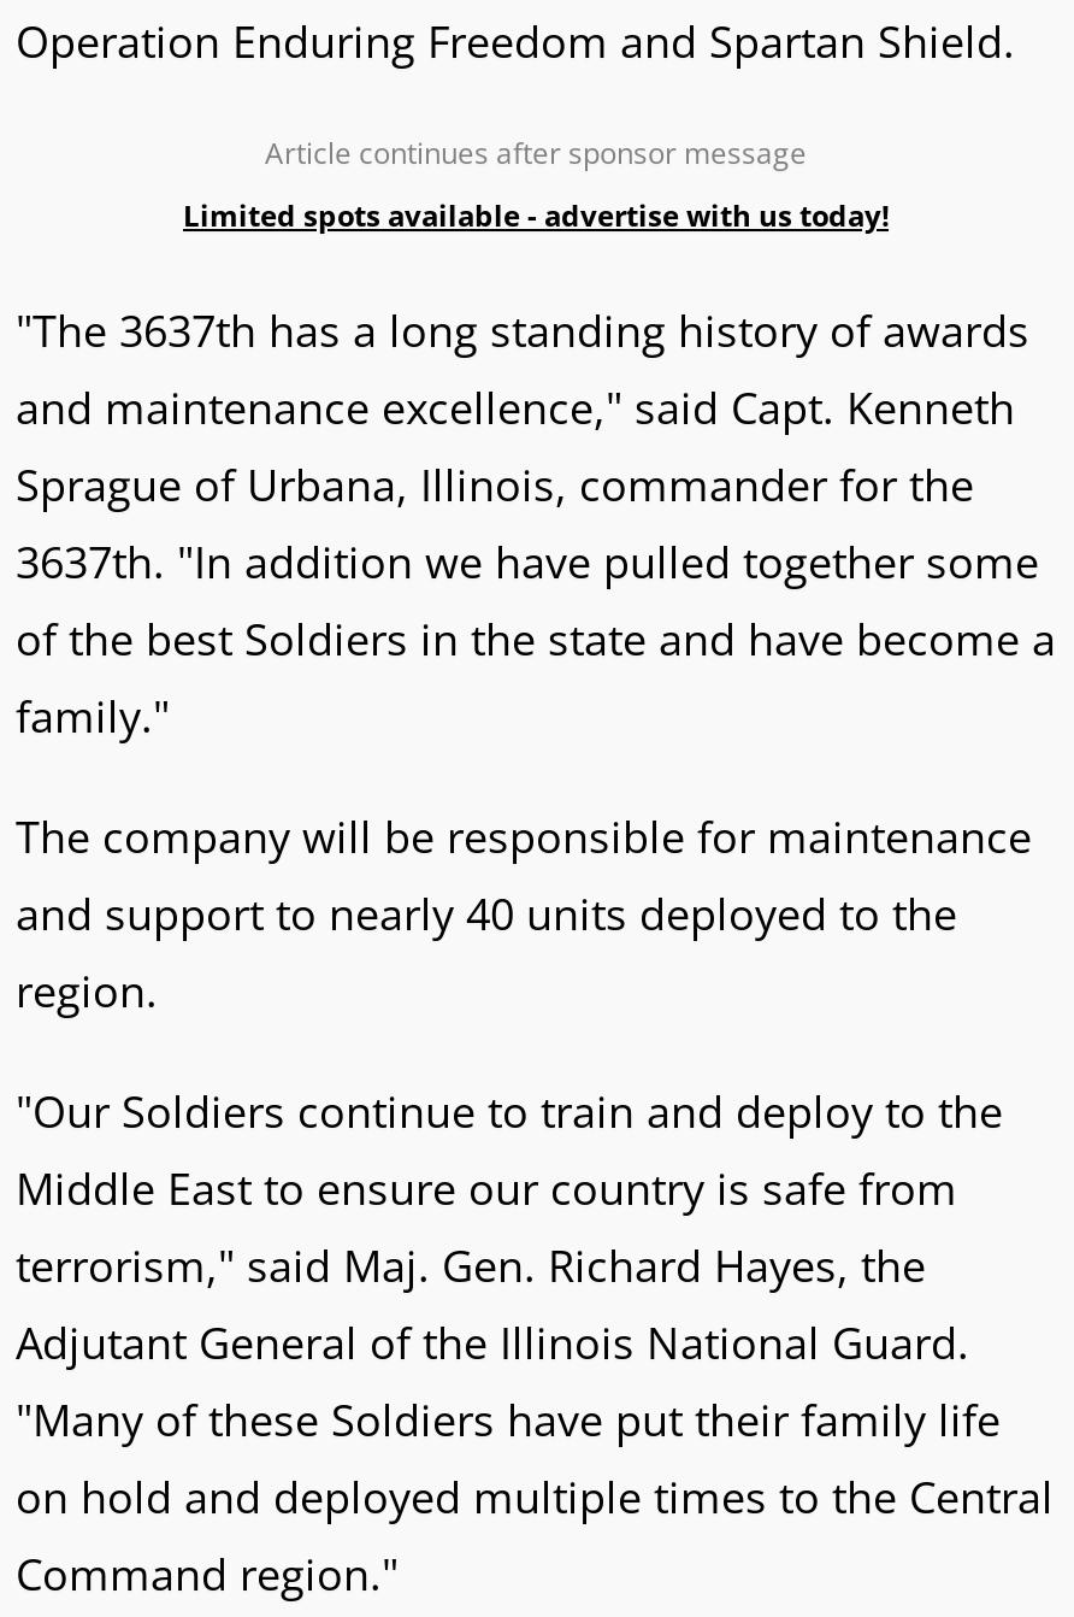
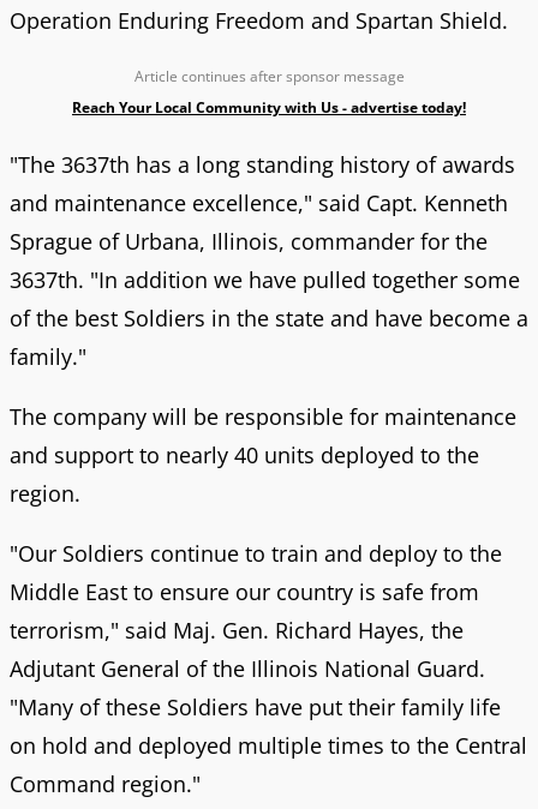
[183,195,889,236] Limited spots available - advertise with us today! -> [72,97,466,118] Reach Your Local Community with Us - advertise today!

